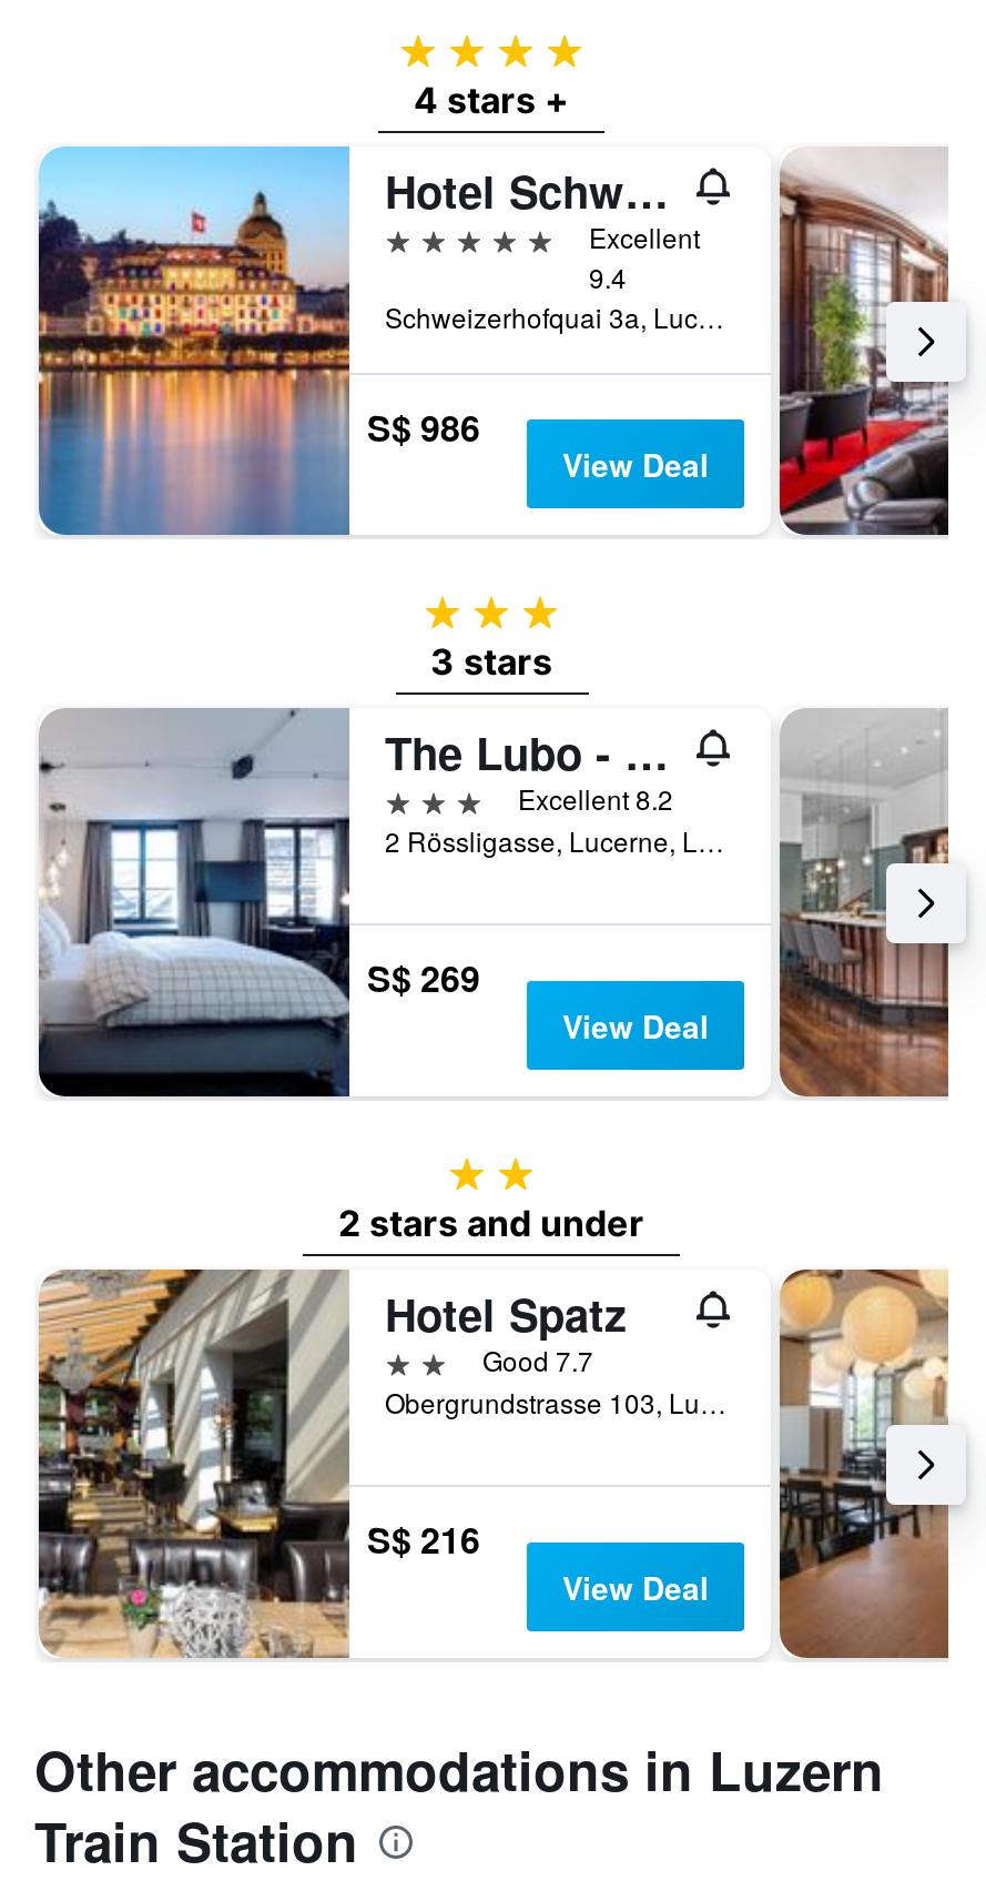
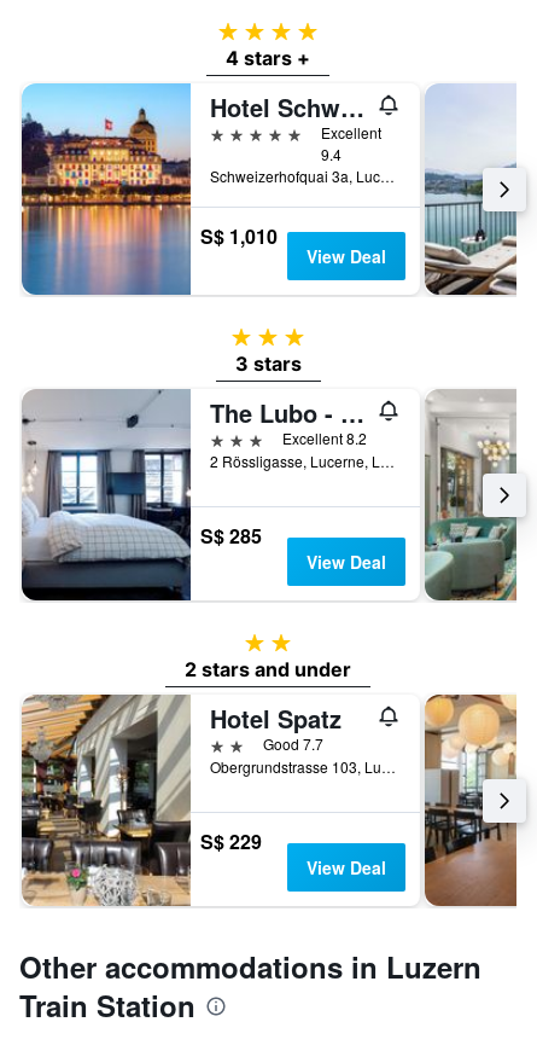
[777,149,951,537] [image] -> [424,85,518,295] [image]
[367,402,480,453] S$ 986 -> [200,223,278,250] S$ 1,010
[780,761,951,1096] [image] -> [425,397,516,600] [image]
[367,951,480,1002] S$ 269 -> [200,521,262,549] S$ 285
[367,1513,480,1564] S$ 216 -> [200,827,262,855] S$ 229

